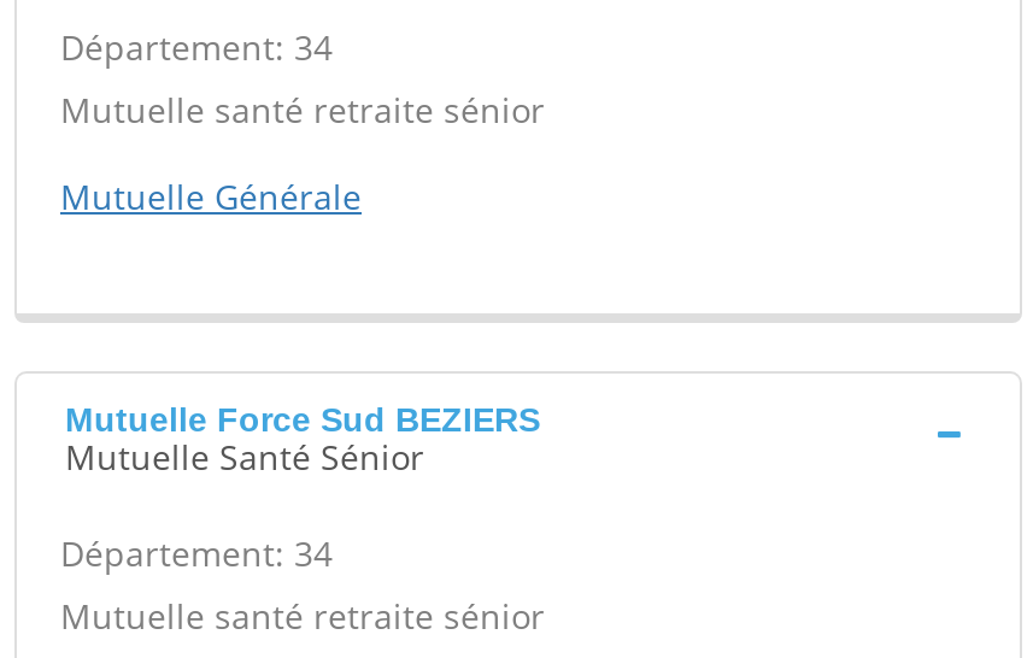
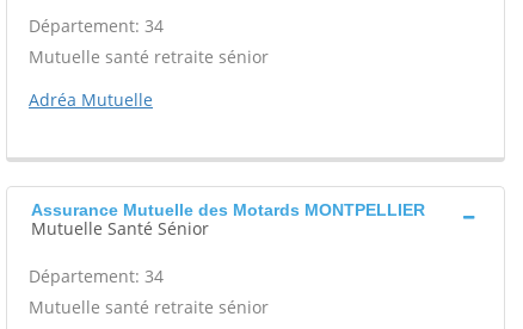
[60,174,362,219] Mutuelle Générale -> [29,88,153,111] Adréa Mutuelle
[65,400,540,439] Mutuelle Force Sud BEZIERS -> [31,200,425,219] Assurance Mutuelle des Motards MONTPELLIER

